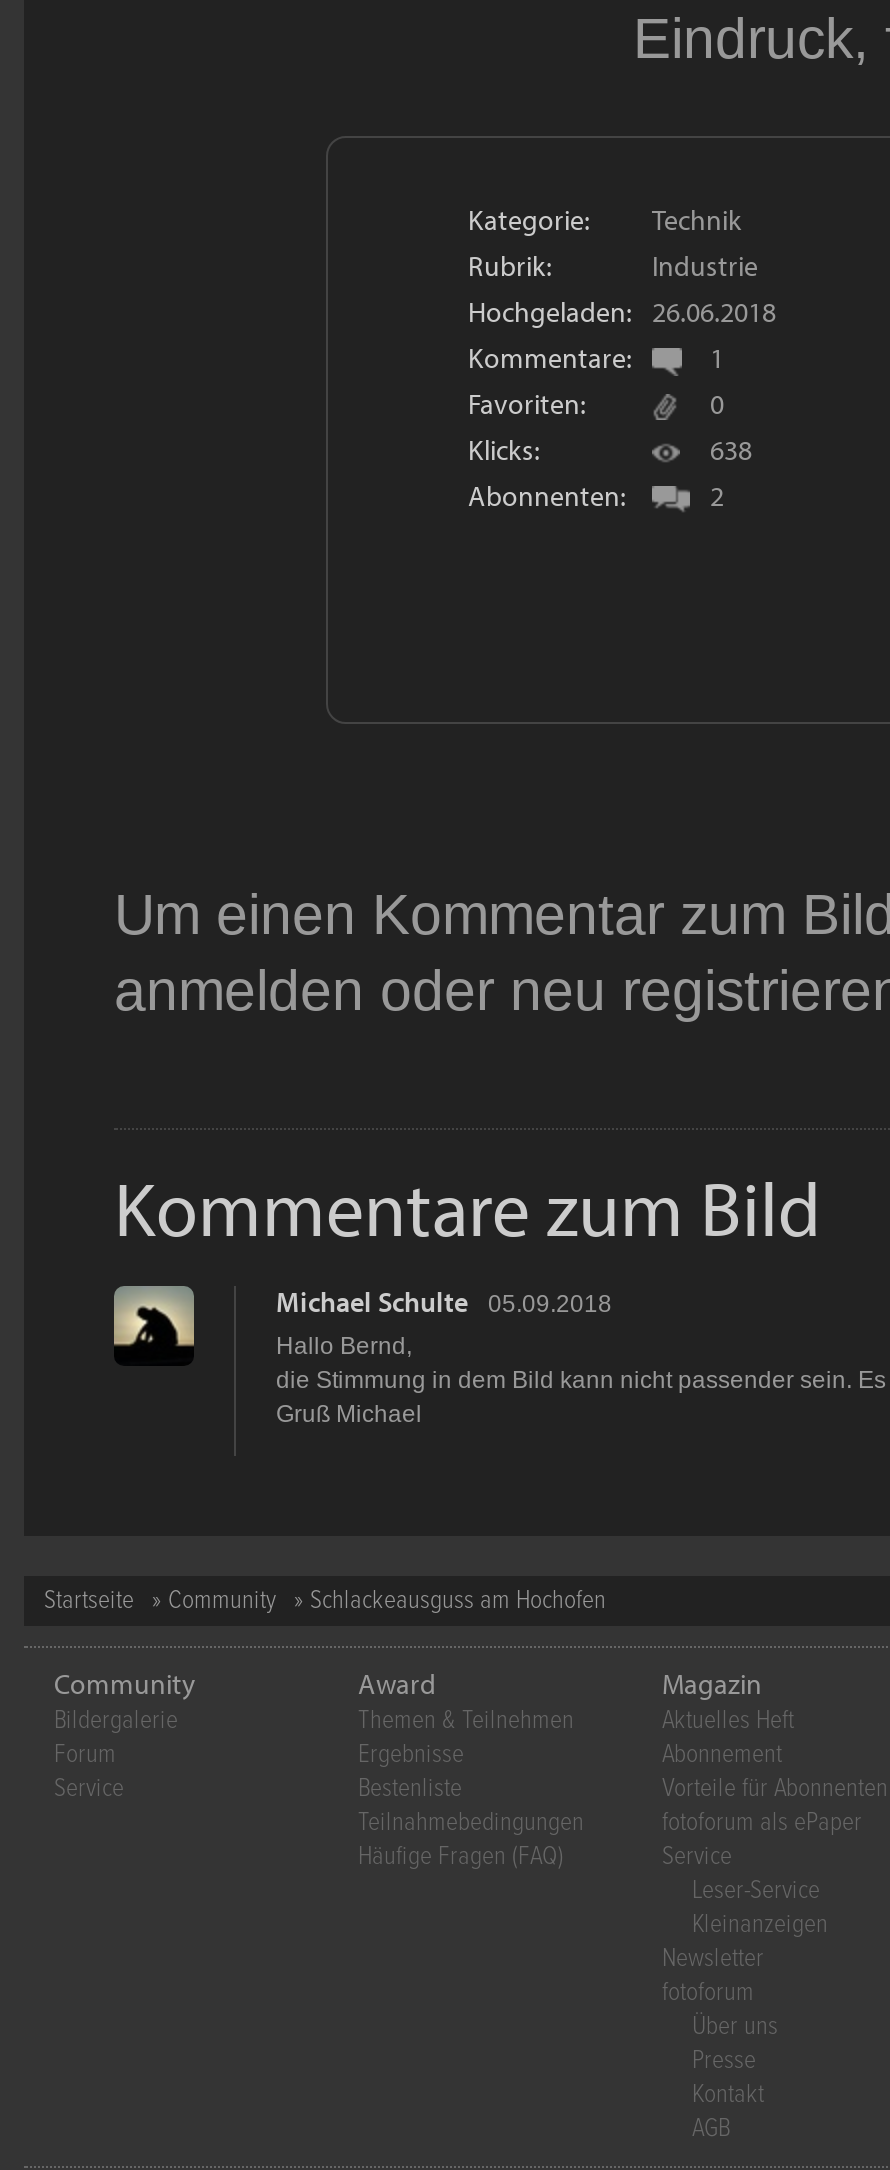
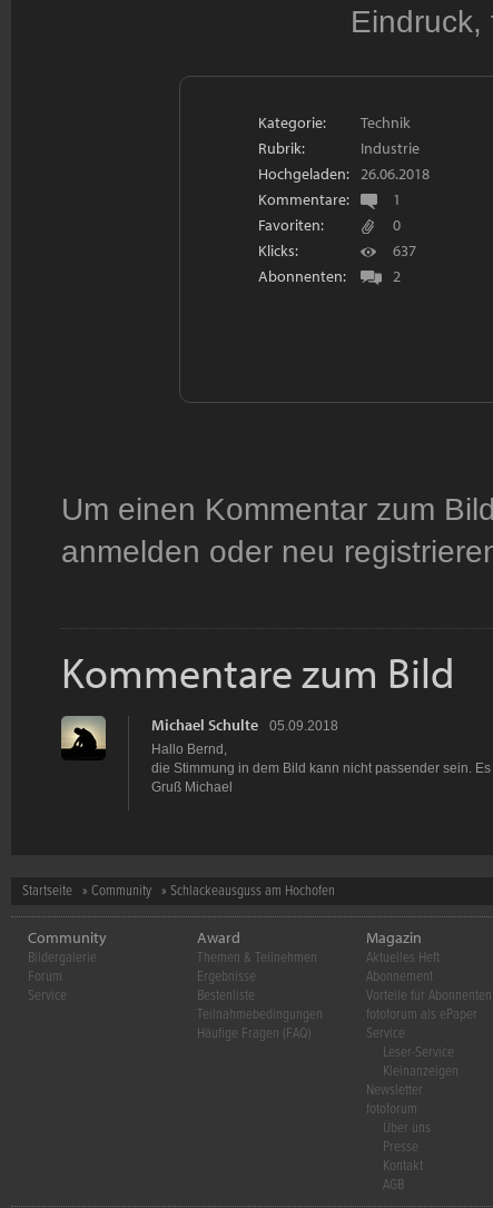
[710,433,752,469] 638 -> [393,241,416,261] 637

